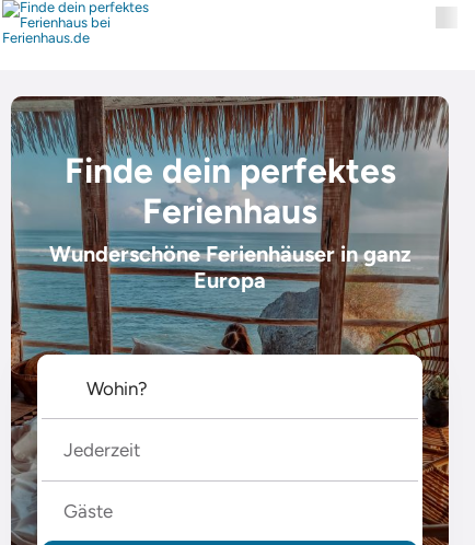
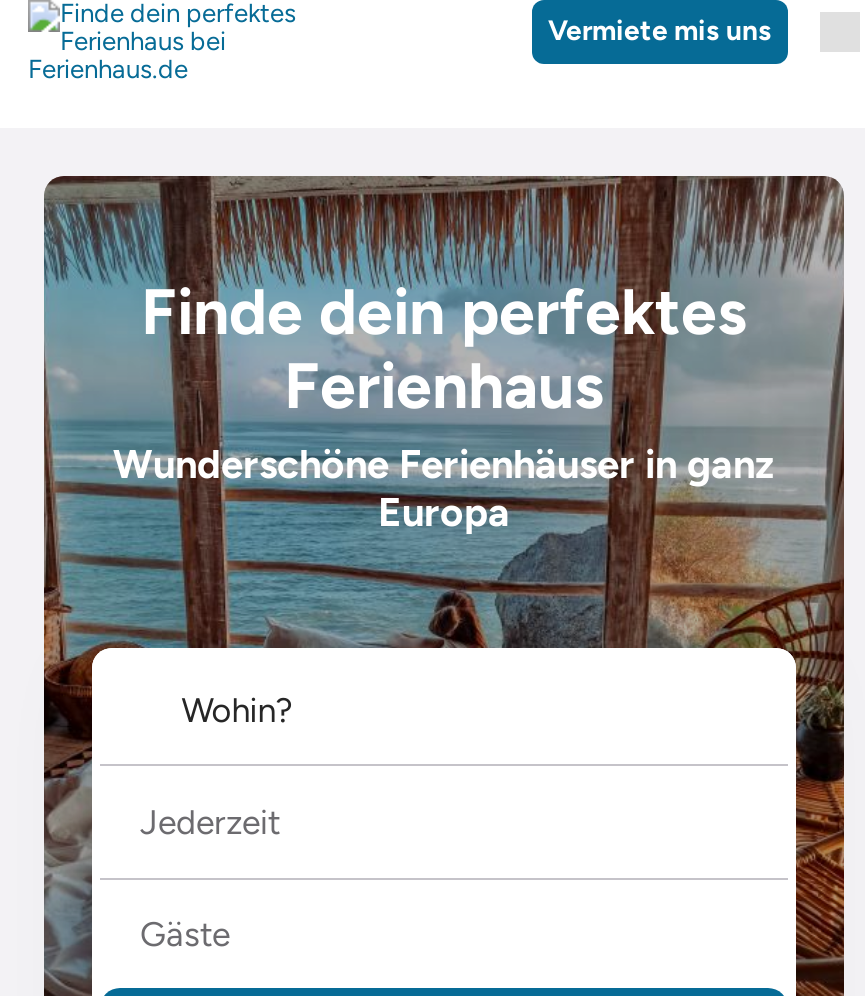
none -> [548,14,772,48] Vermiete mis uns

